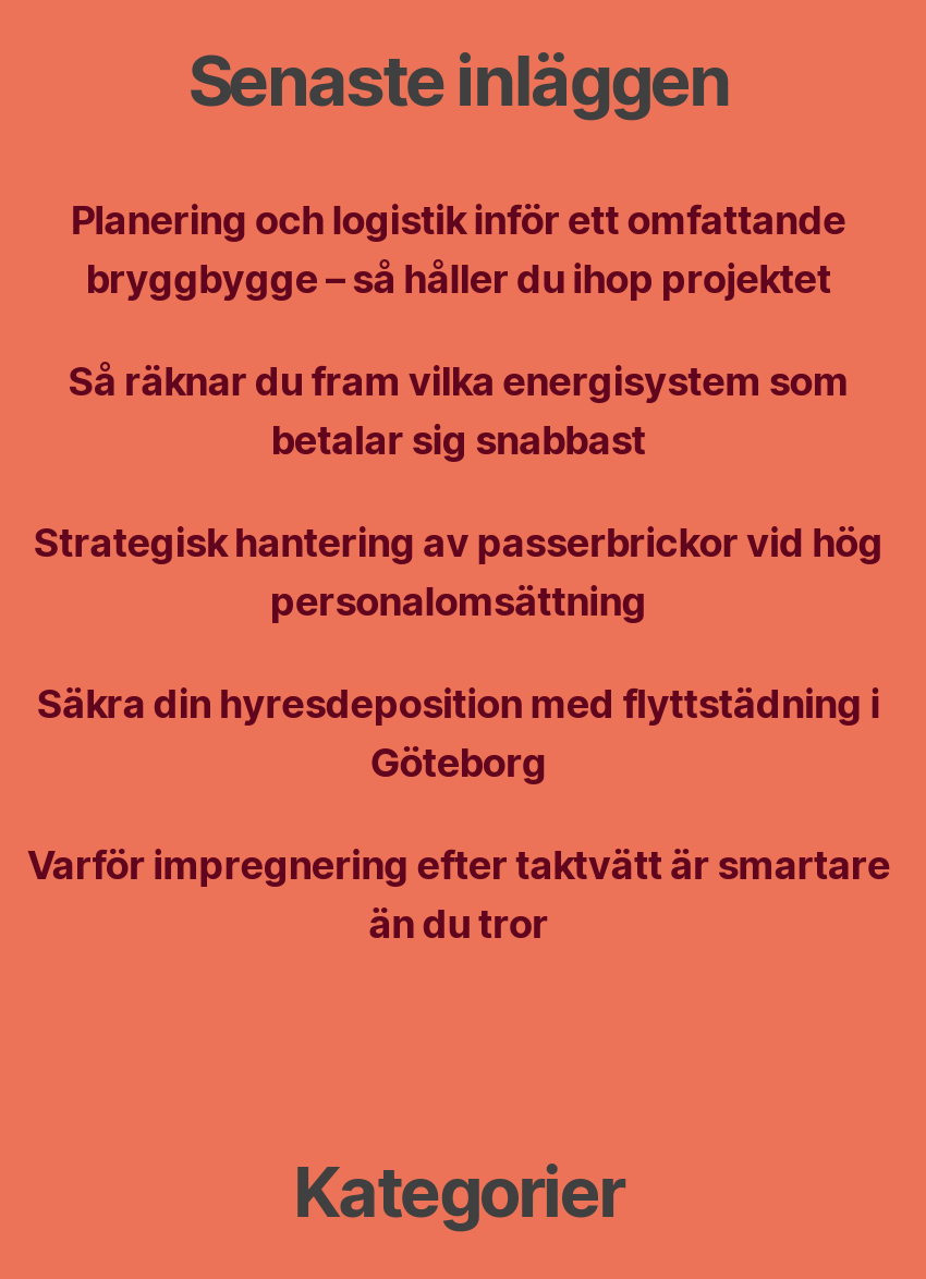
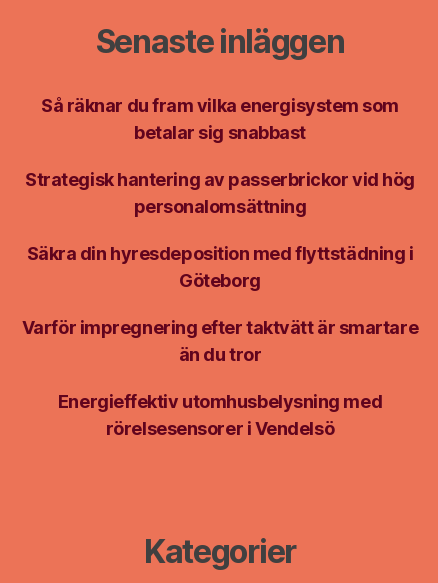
[71,197,846,302] Planering och logistik inför ett omfattande | bryggbygge – så håller du ihop projektet -> none
moved [27,358,890,947] -> [22,95,418,365]: Så räknar du fram vilka energisystem som | betalar sig snabbast | Strategisk hantering av passerbrickor vid hög | personalomsättning | Säkra din hyresdeposition med flyttstädning i | Göteborg | Varför impregnering efter taktvätt är smartare | än du tror
none -> [58,391,382,439] Energieffektiv utomhusbelysning med | rörelsesensorer i Vendelsö

